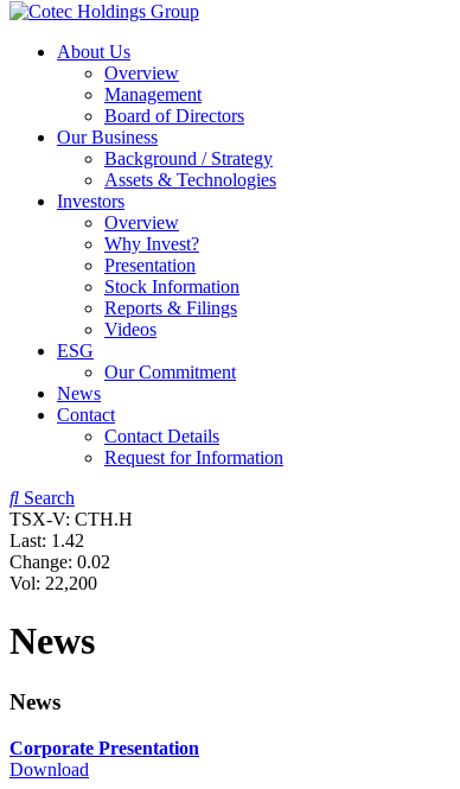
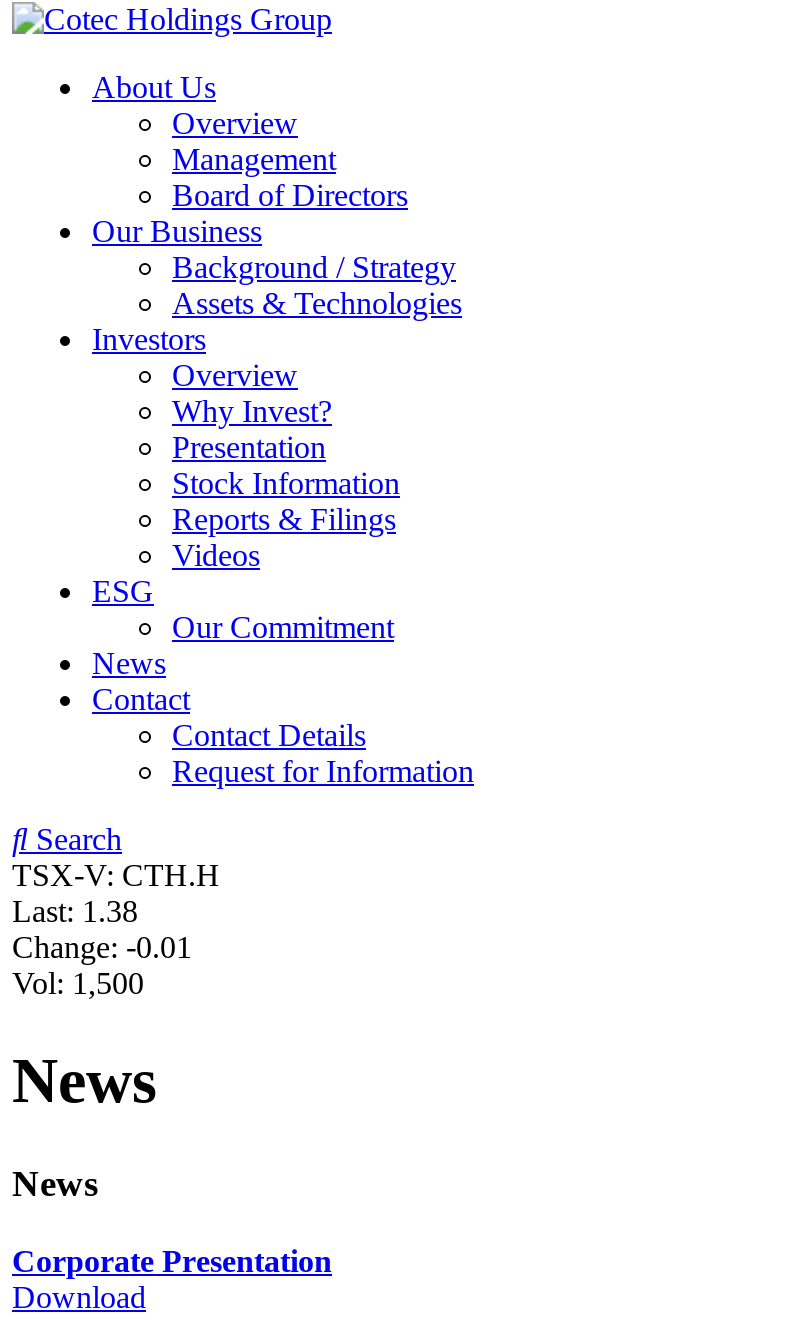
[9,530,84,551] Last: 1.42 -> [12,894,138,928] Last: 1.38
[9,552,110,572] Change: 0.02 -> [12,930,192,964] Change: -0.01
[9,573,97,593] Vol: 22,200 -> [12,966,144,1000] Vol: 1,500

